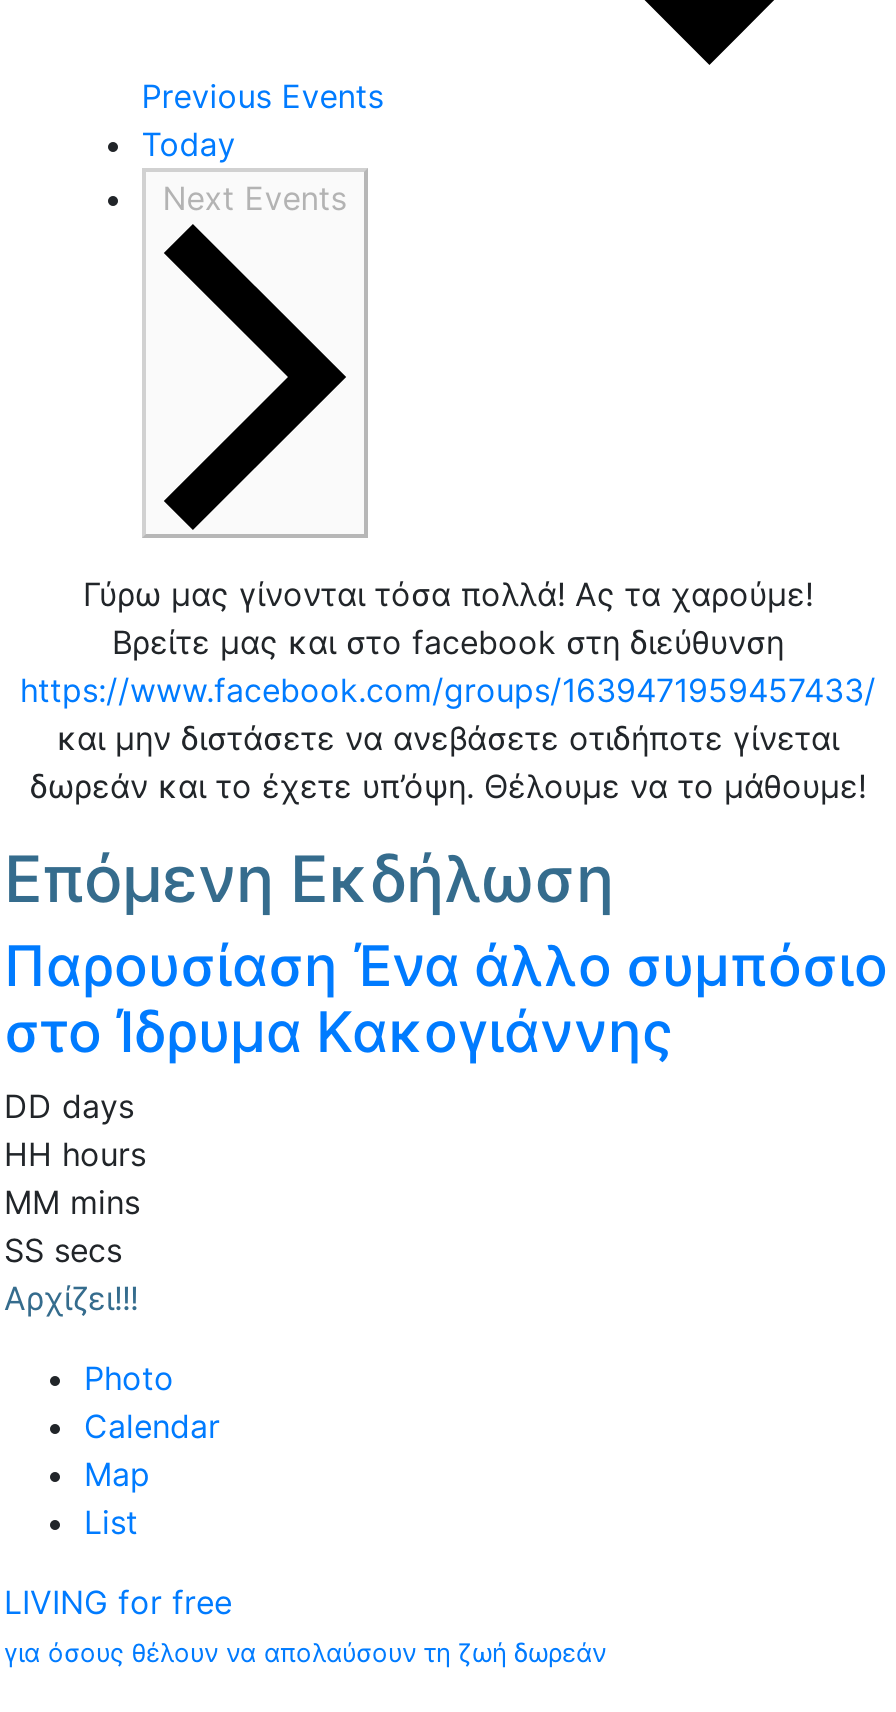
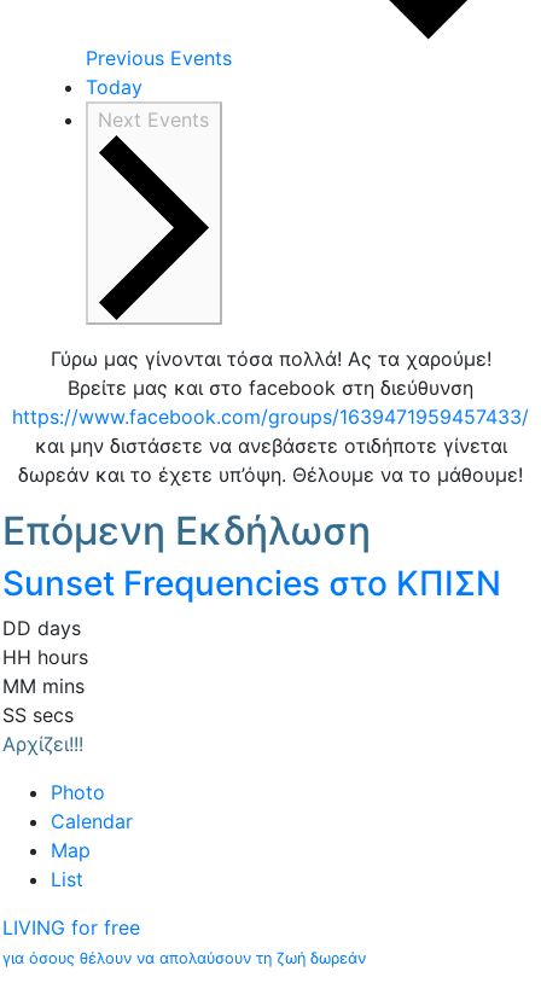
[4,932,888,1066] Παρουσίαση Ένα άλλο συμπόσιο | στο Ίδρυμα Κακογιάννης -> [2,563,501,604] Sunset Frequencies στο ΚΠΙΣΝ

